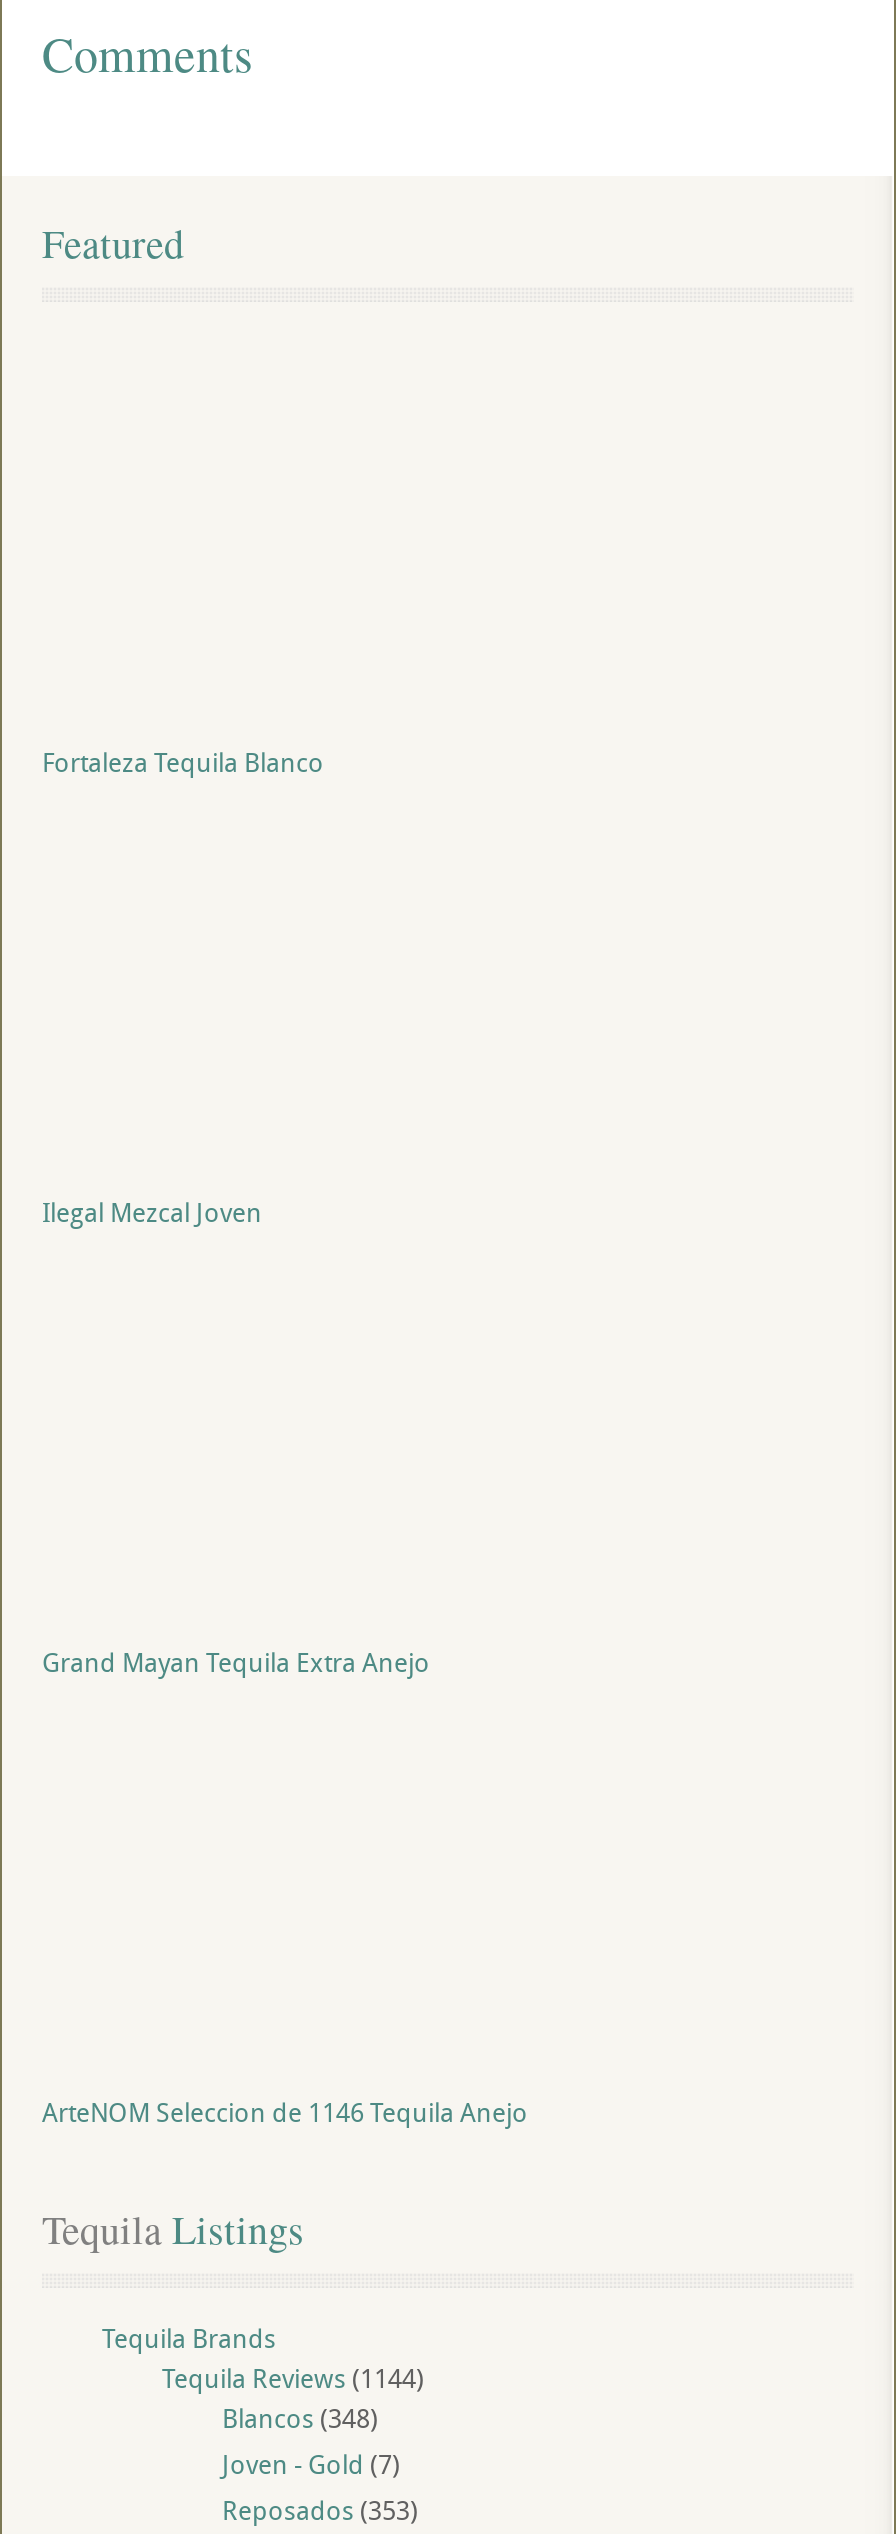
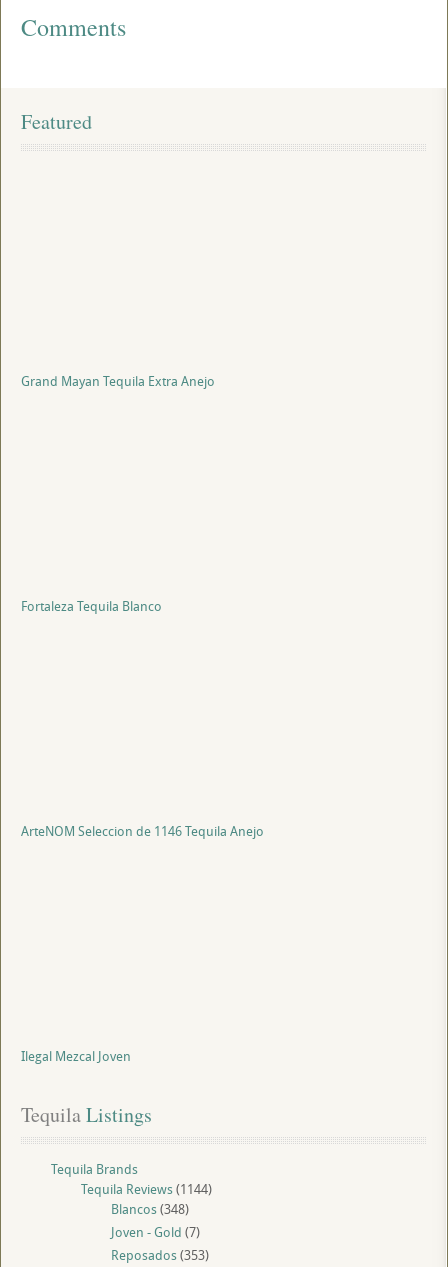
moved [42,744,324,780] -> [21,597,162,615]: Fortaleza Tequila Blanco
moved [42,1194,262,1230] -> [21,1047,131,1065]: Ilegal Mezcal Joven
moved [42,1644,430,1680] -> [21,372,215,390]: Grand Mayan Tequila Extra Anejo
moved [42,2094,528,2130] -> [21,822,264,840]: ArteNOM Seleccion de 1146 Tequila Anejo

